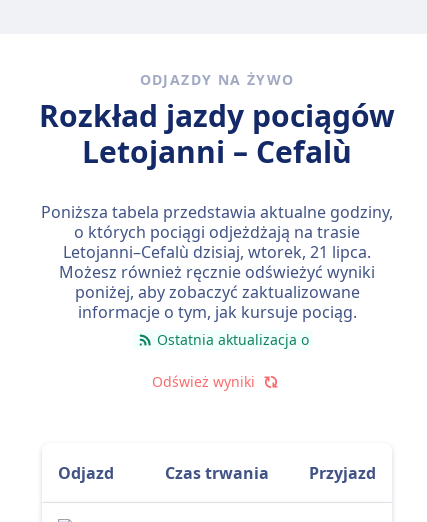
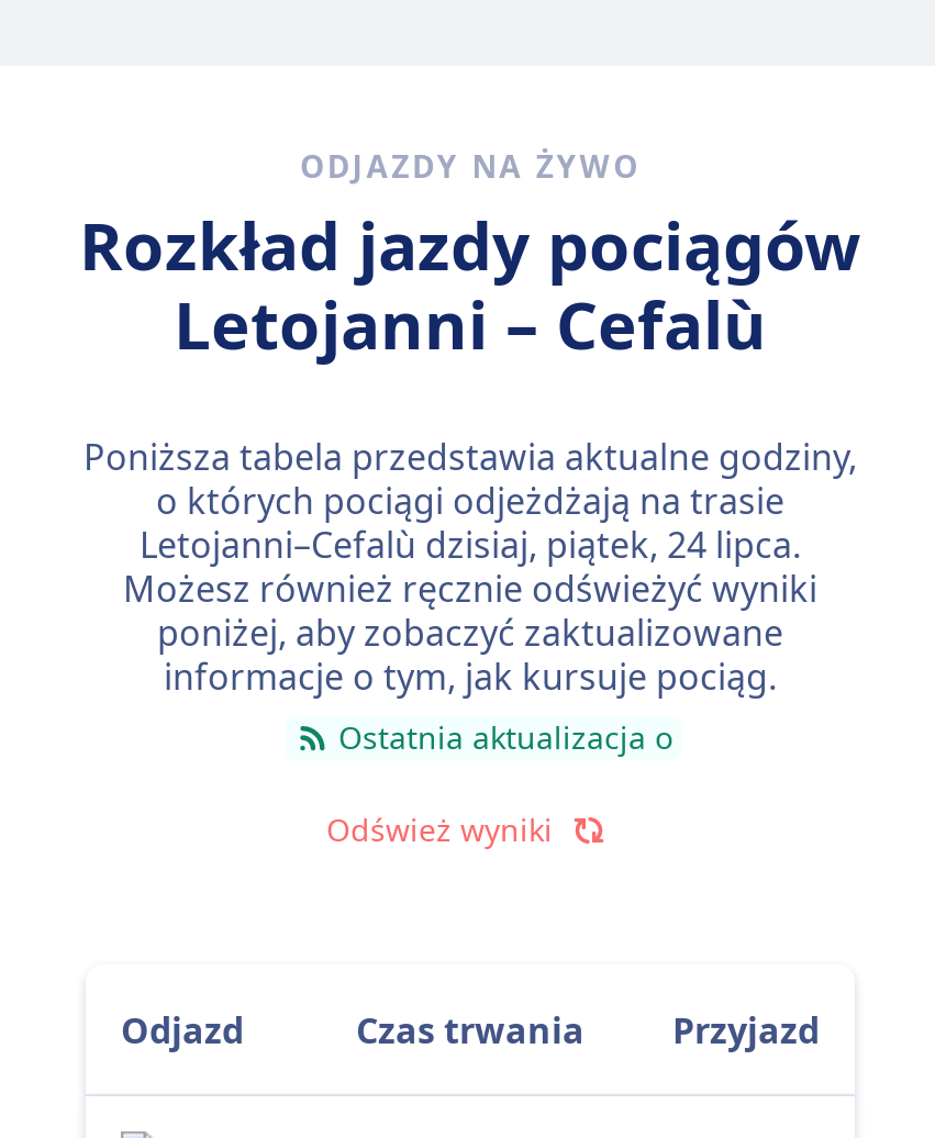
[63,241,371,263] Letojanni–Cefalù dzisiaj, wtorek, 21 lipca. -> [140,521,801,569] Letojanni–Cefalù dzisiaj, piątek, 24 lipca.

